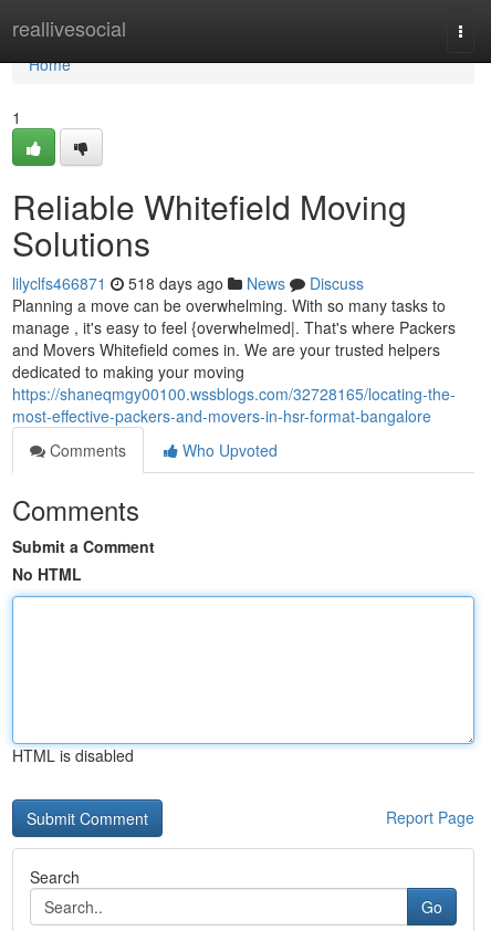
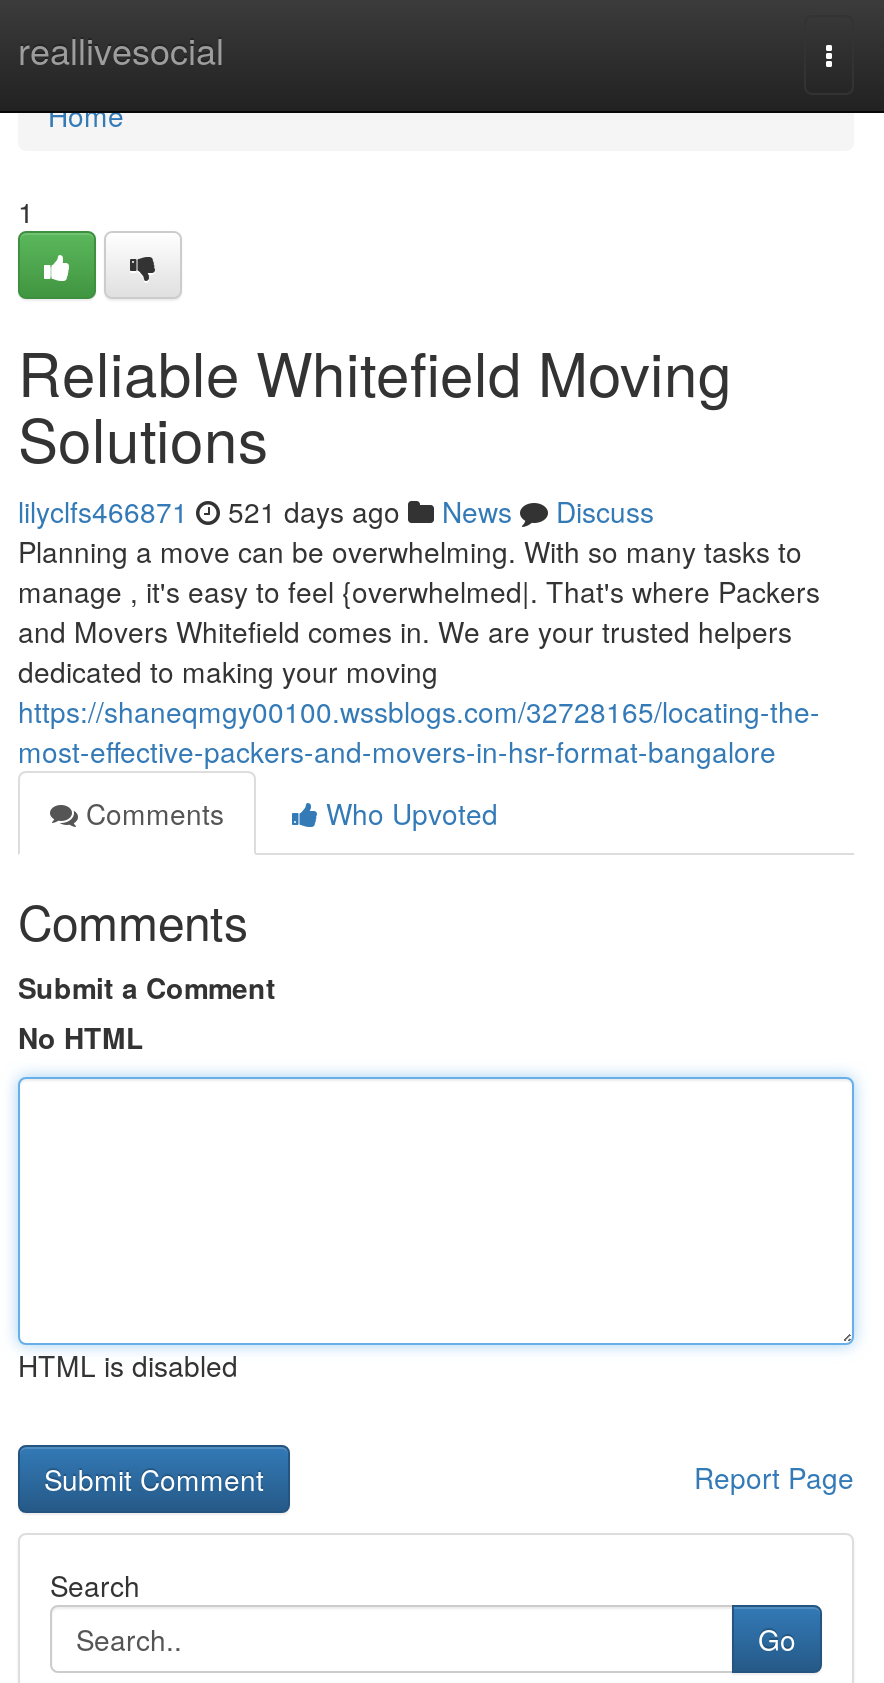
[12,272,364,294] lilyclfs466871 518 days ago News Discuss -> [18,491,654,531] lilyclfs466871 521 days ago News Discuss

